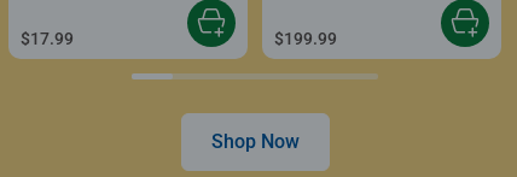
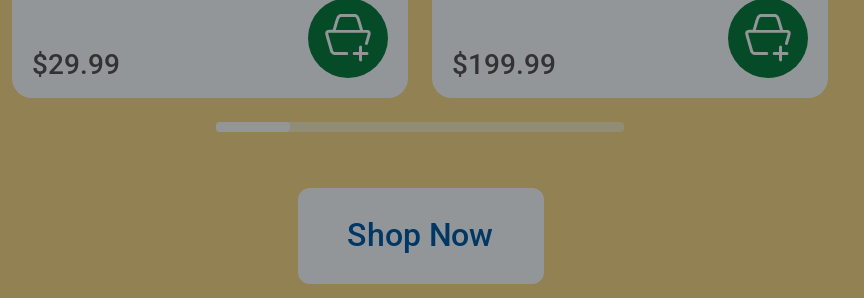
[21,29,74,49] $17.99 -> [32,49,120,81] $29.99

